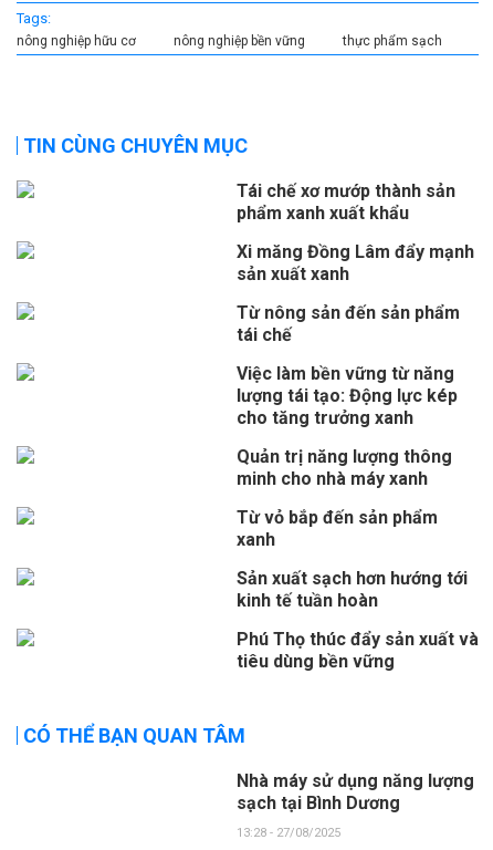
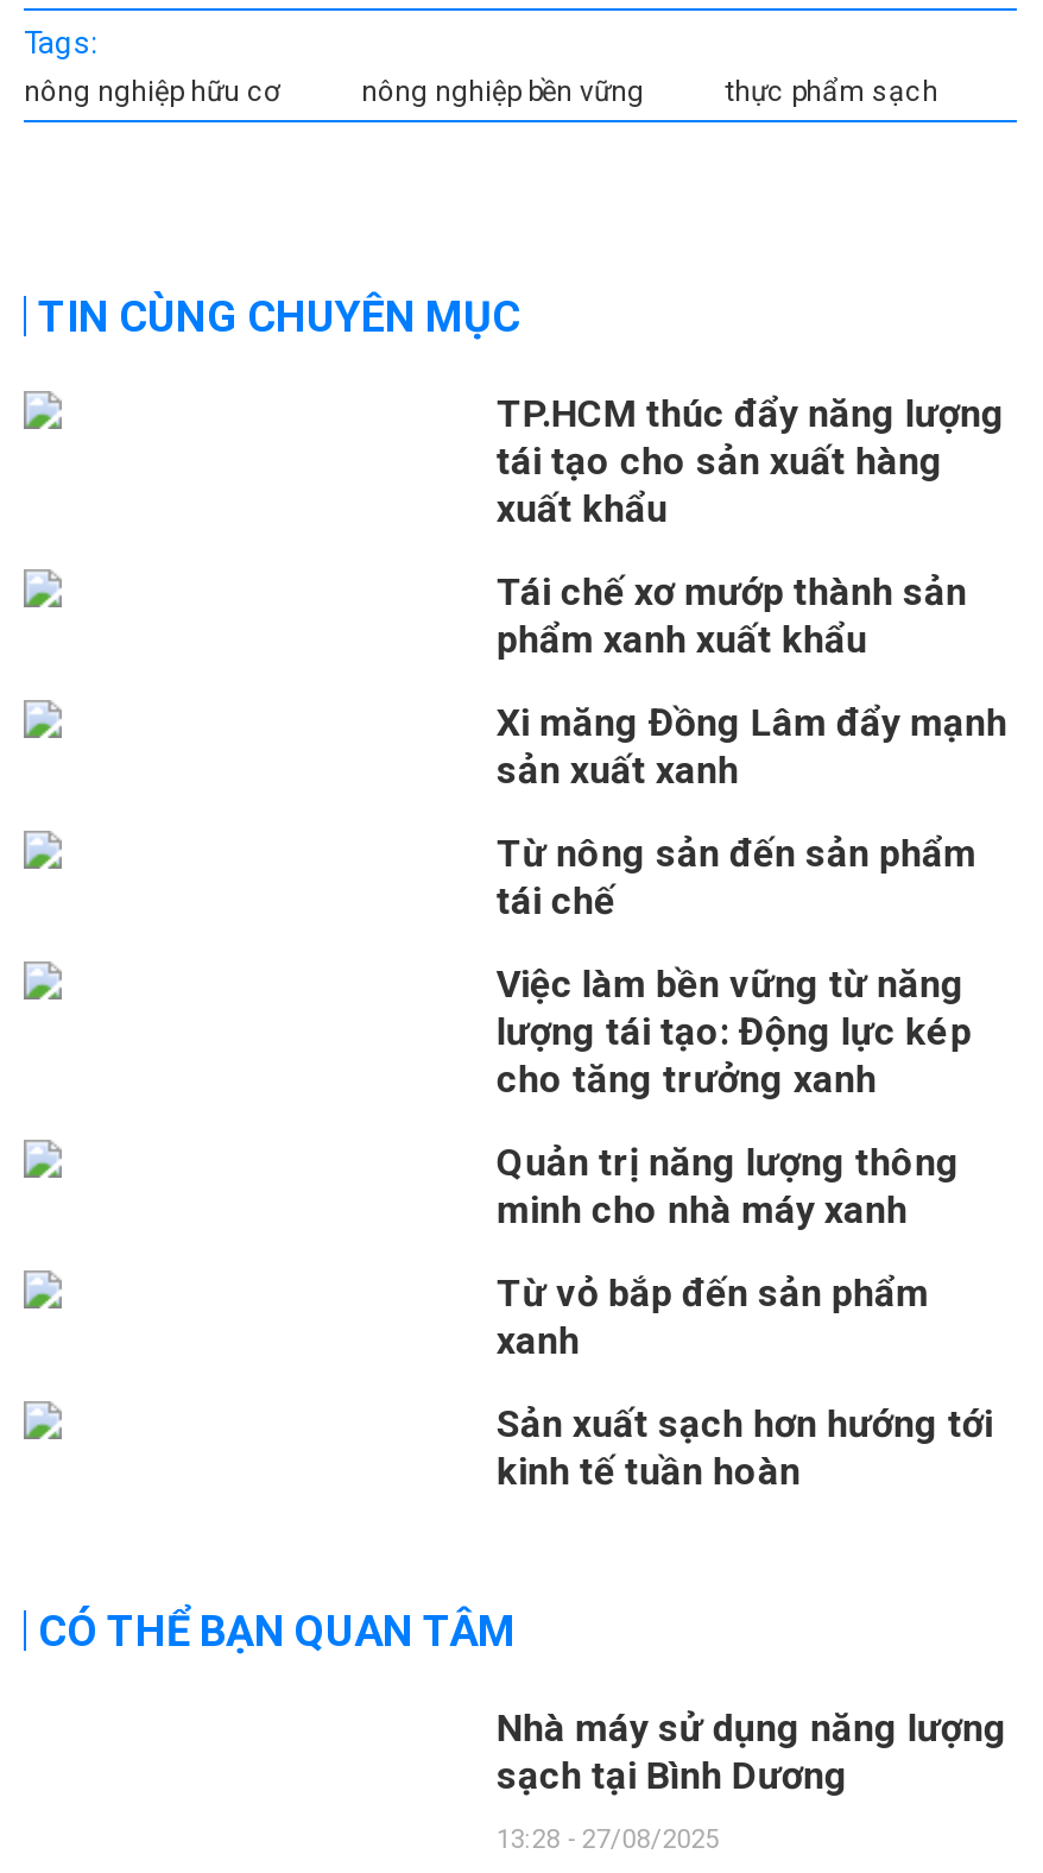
none -> [496,392,1005,532] TP.HCM thúc đẩy năng lượng | tái tạo cho sản xuất hàng | xuất khẩu
moved [236,181,474,611] -> [496,570,1007,1495]: Tái chế xơ mướp thành sản | phẩm xanh xuất khẩu | Xi măng Đồng Lâm đẩy mạnh | ... | Sản xuất sạch hơn hướng tới | kinh tế tuần hoàn
[236,629,479,672] Phú Thọ thúc đẩy sản xuất và | tiêu dùng bền vững -> none

